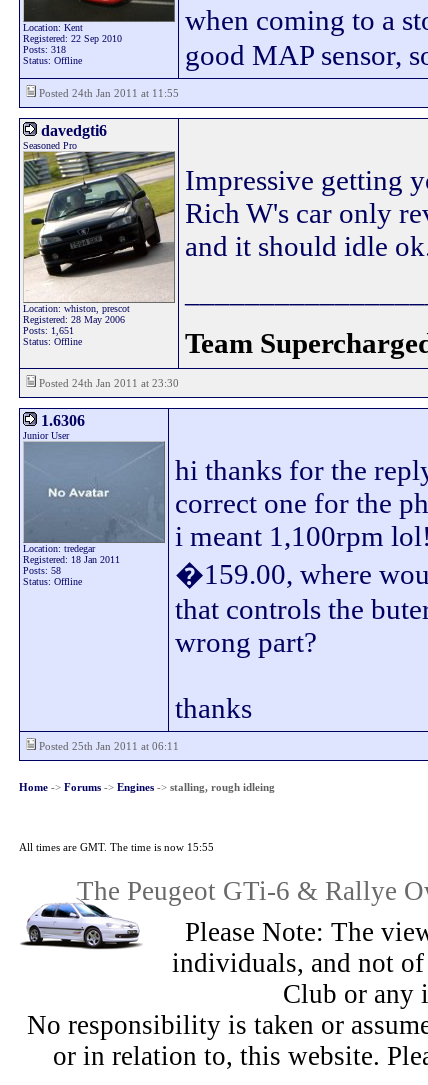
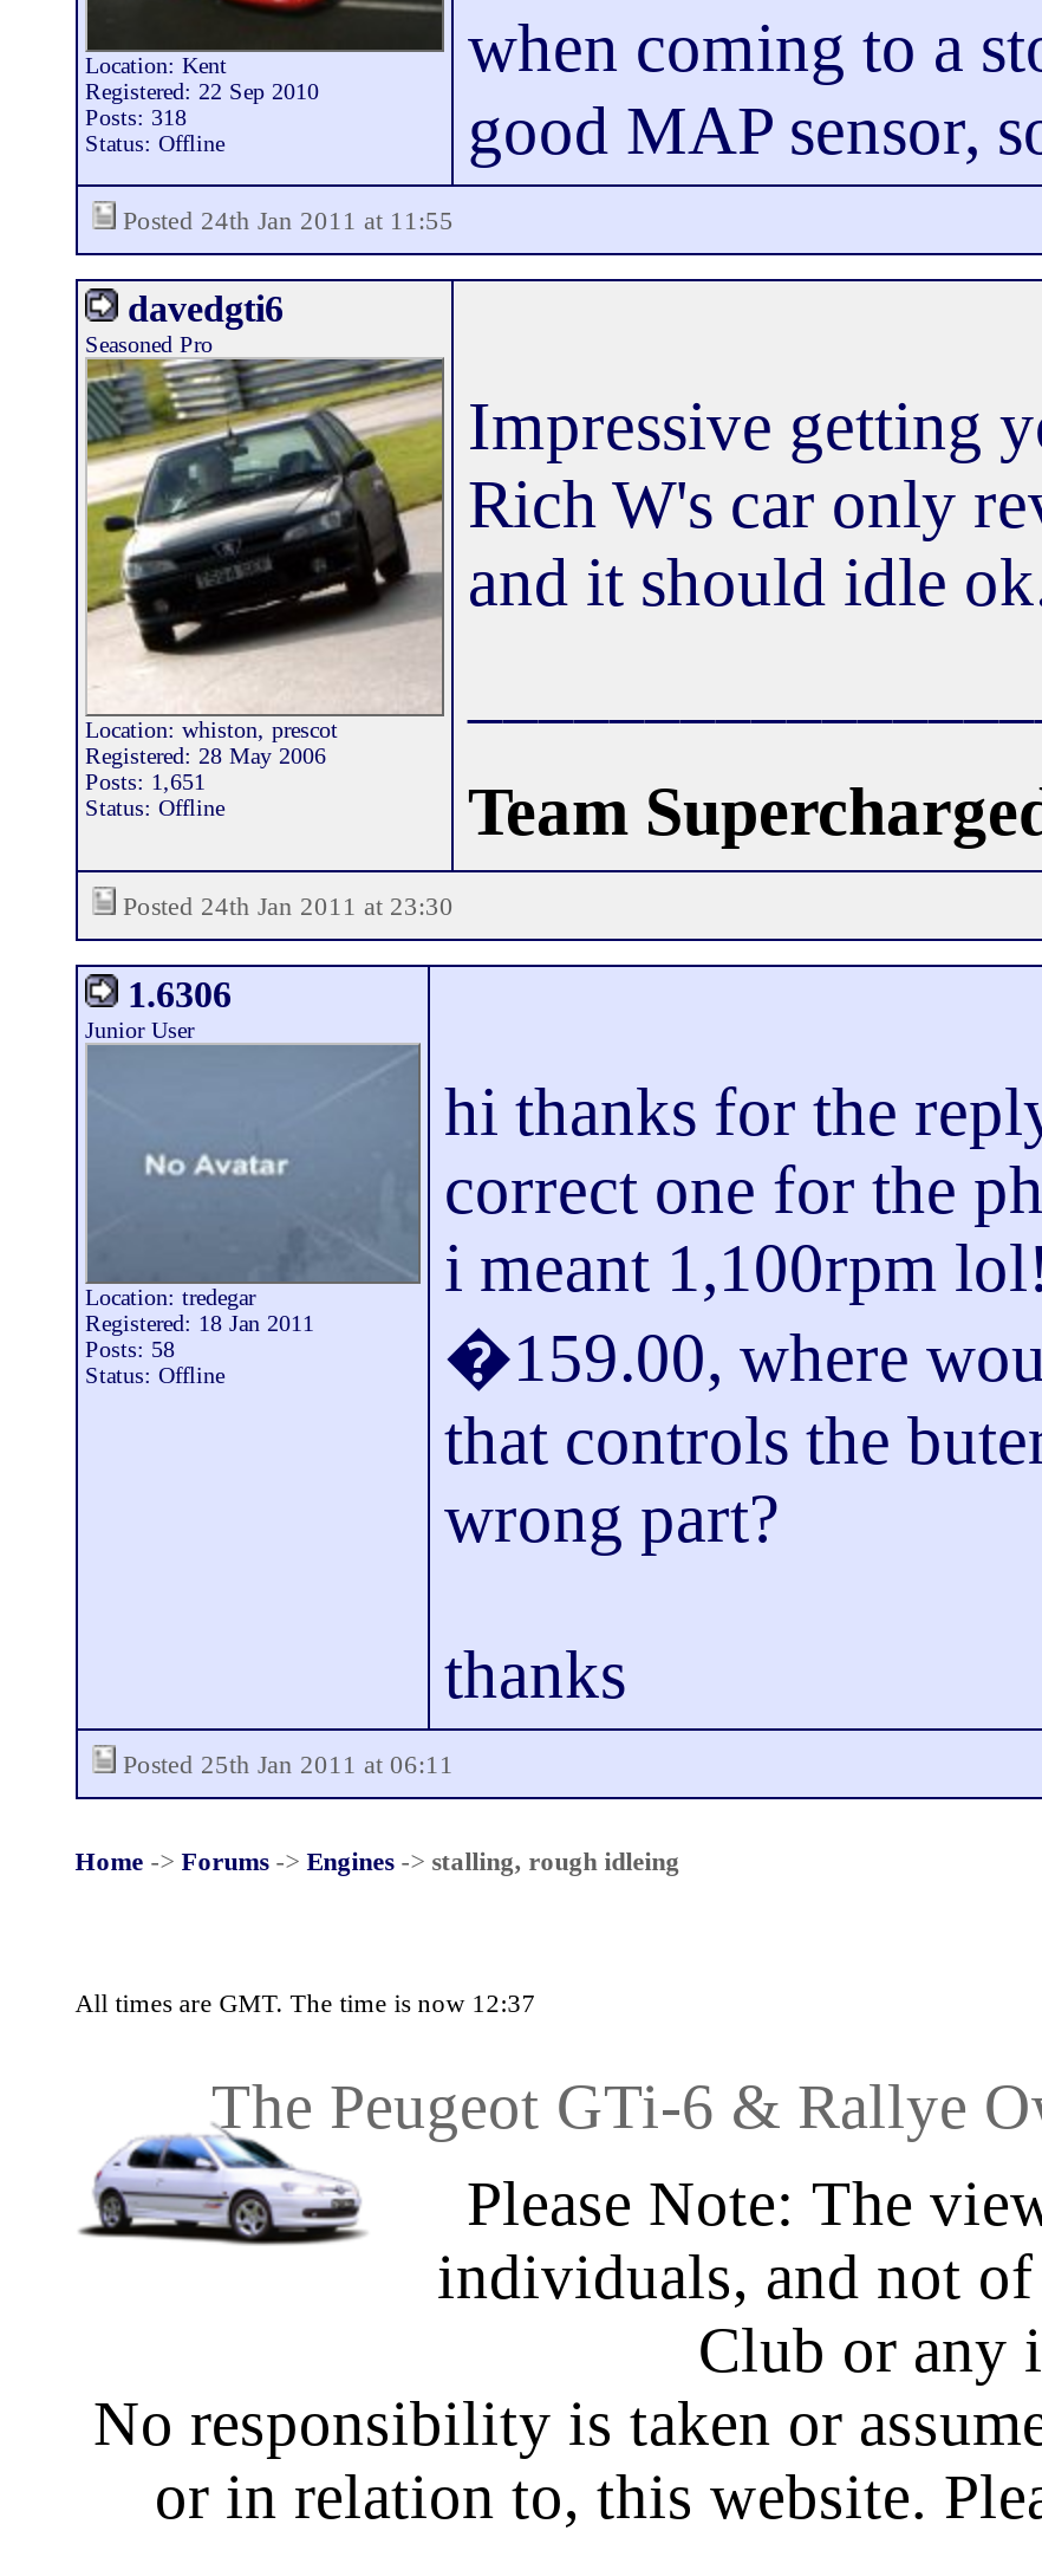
[19,841,214,853] All times are GMT. The time is now 15:55 -> [75,1988,536,2017] All times are GMT. The time is now 12:37

